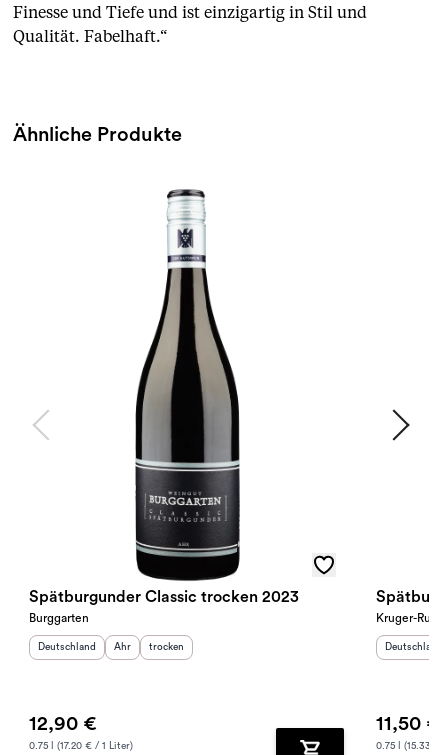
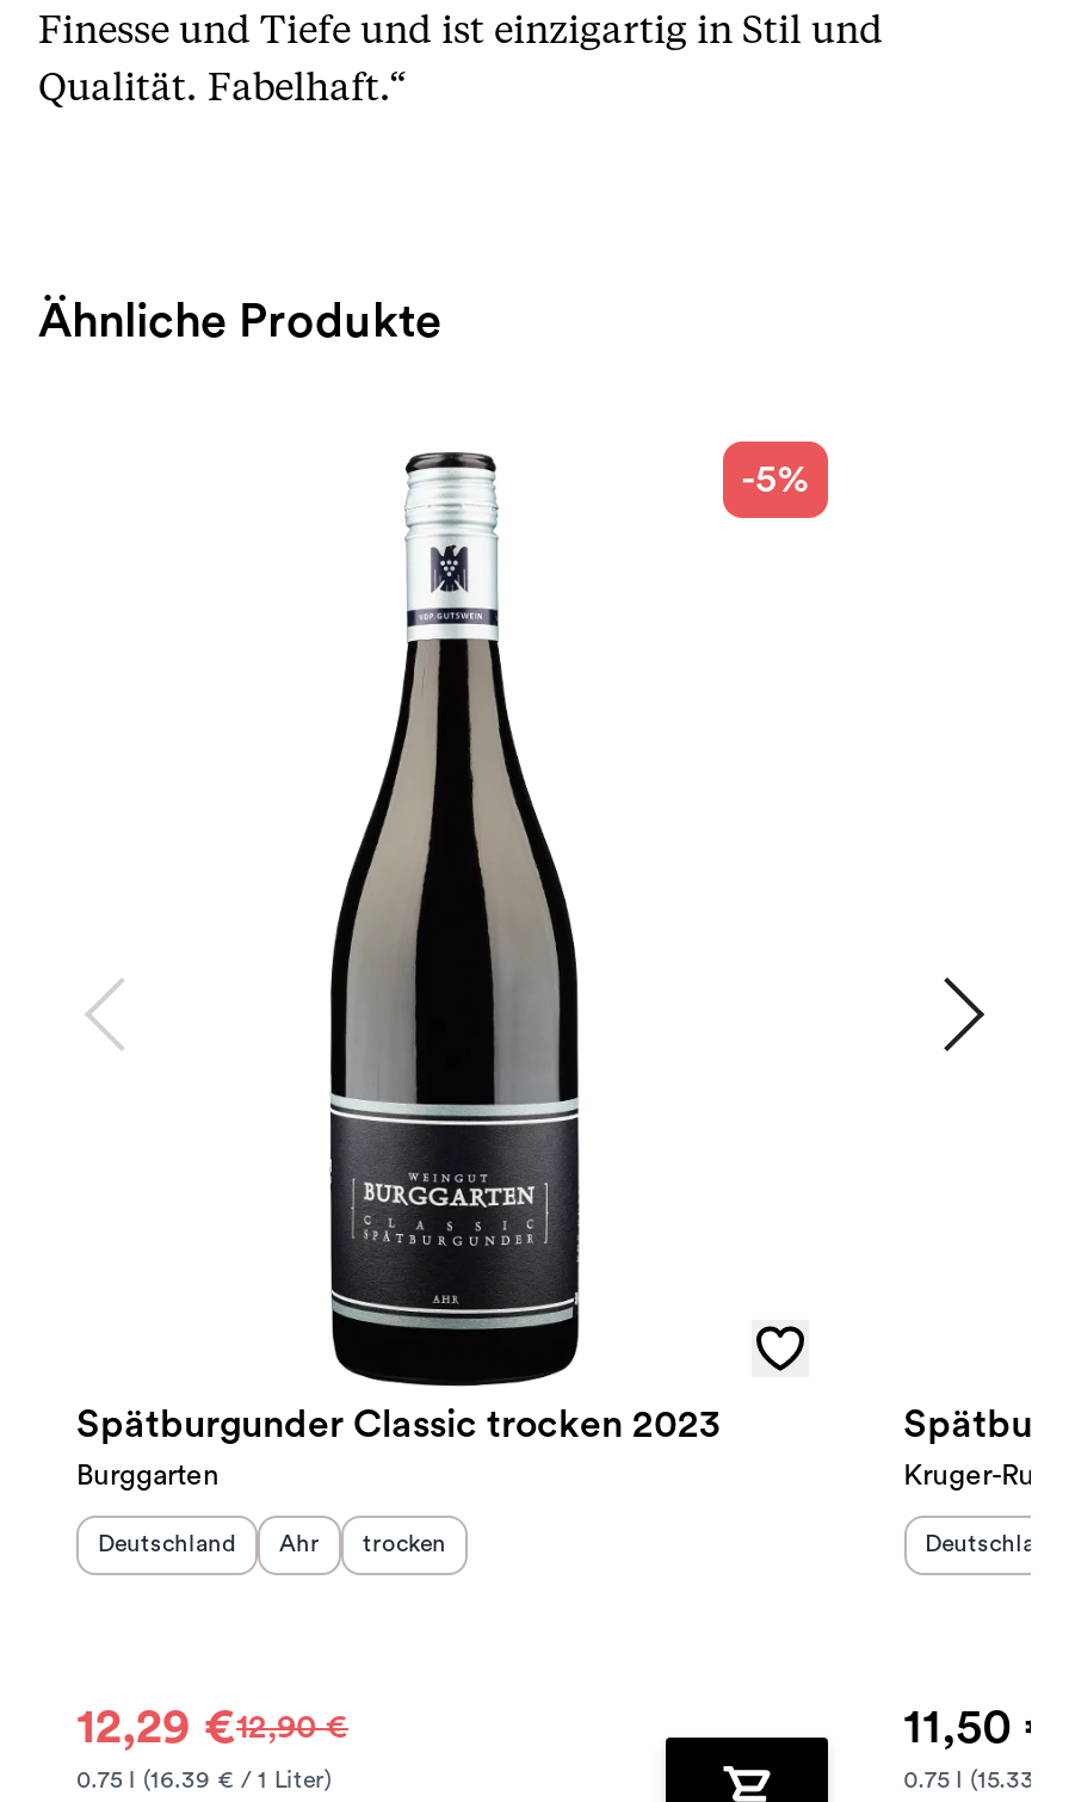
none -> [741,461,808,499] -5%
[29,714,133,751] 12,90 € | 0.75 l (17.20 € / 1 Liter) -> [76,1704,348,1792] 12,29 €12,90 € | 0.75 l (16.39 € / 1 Liter)

